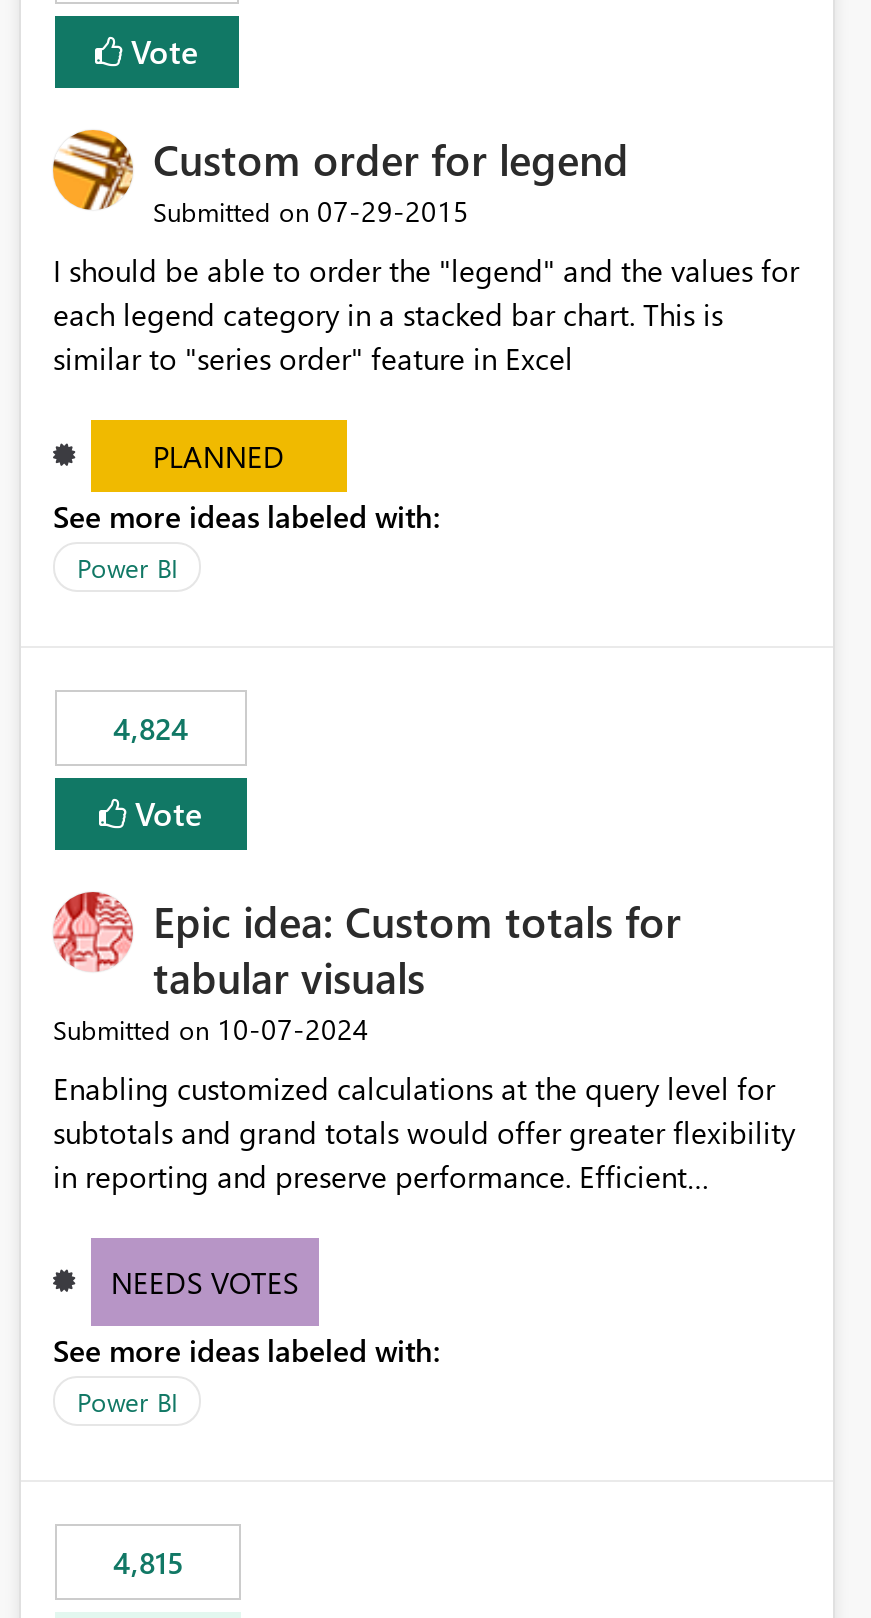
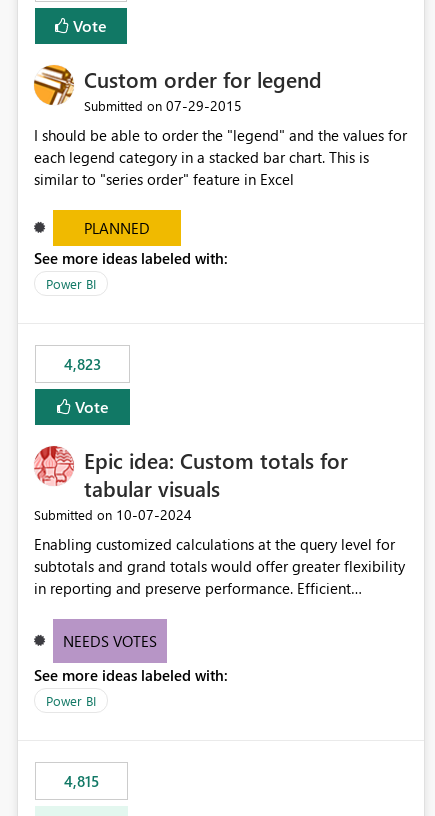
[113,709,189,749] 4,824 -> [64,354,101,374] 4,823

